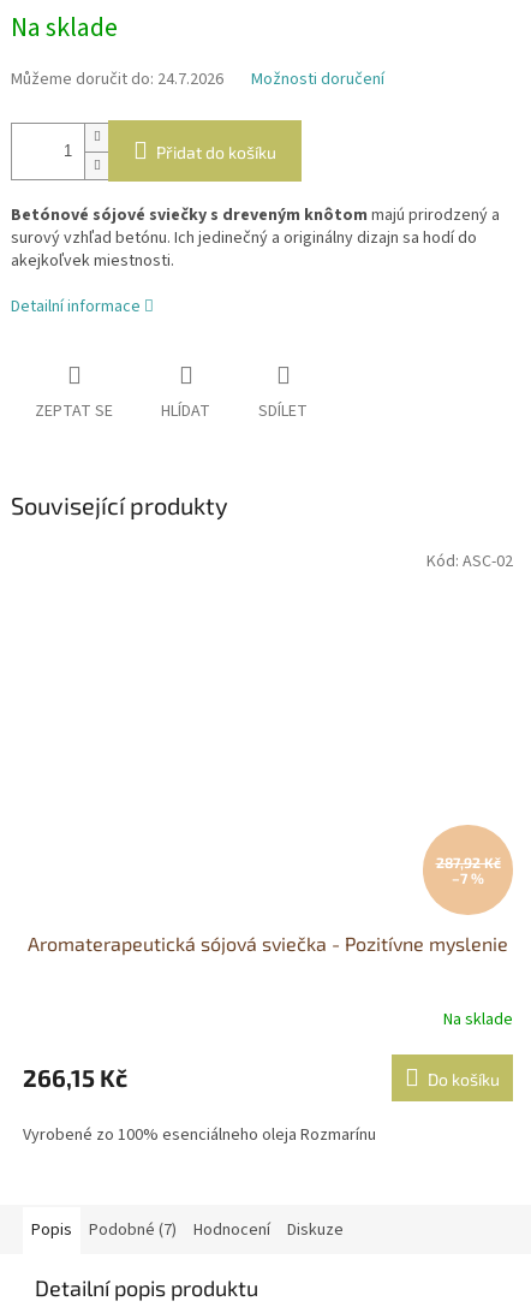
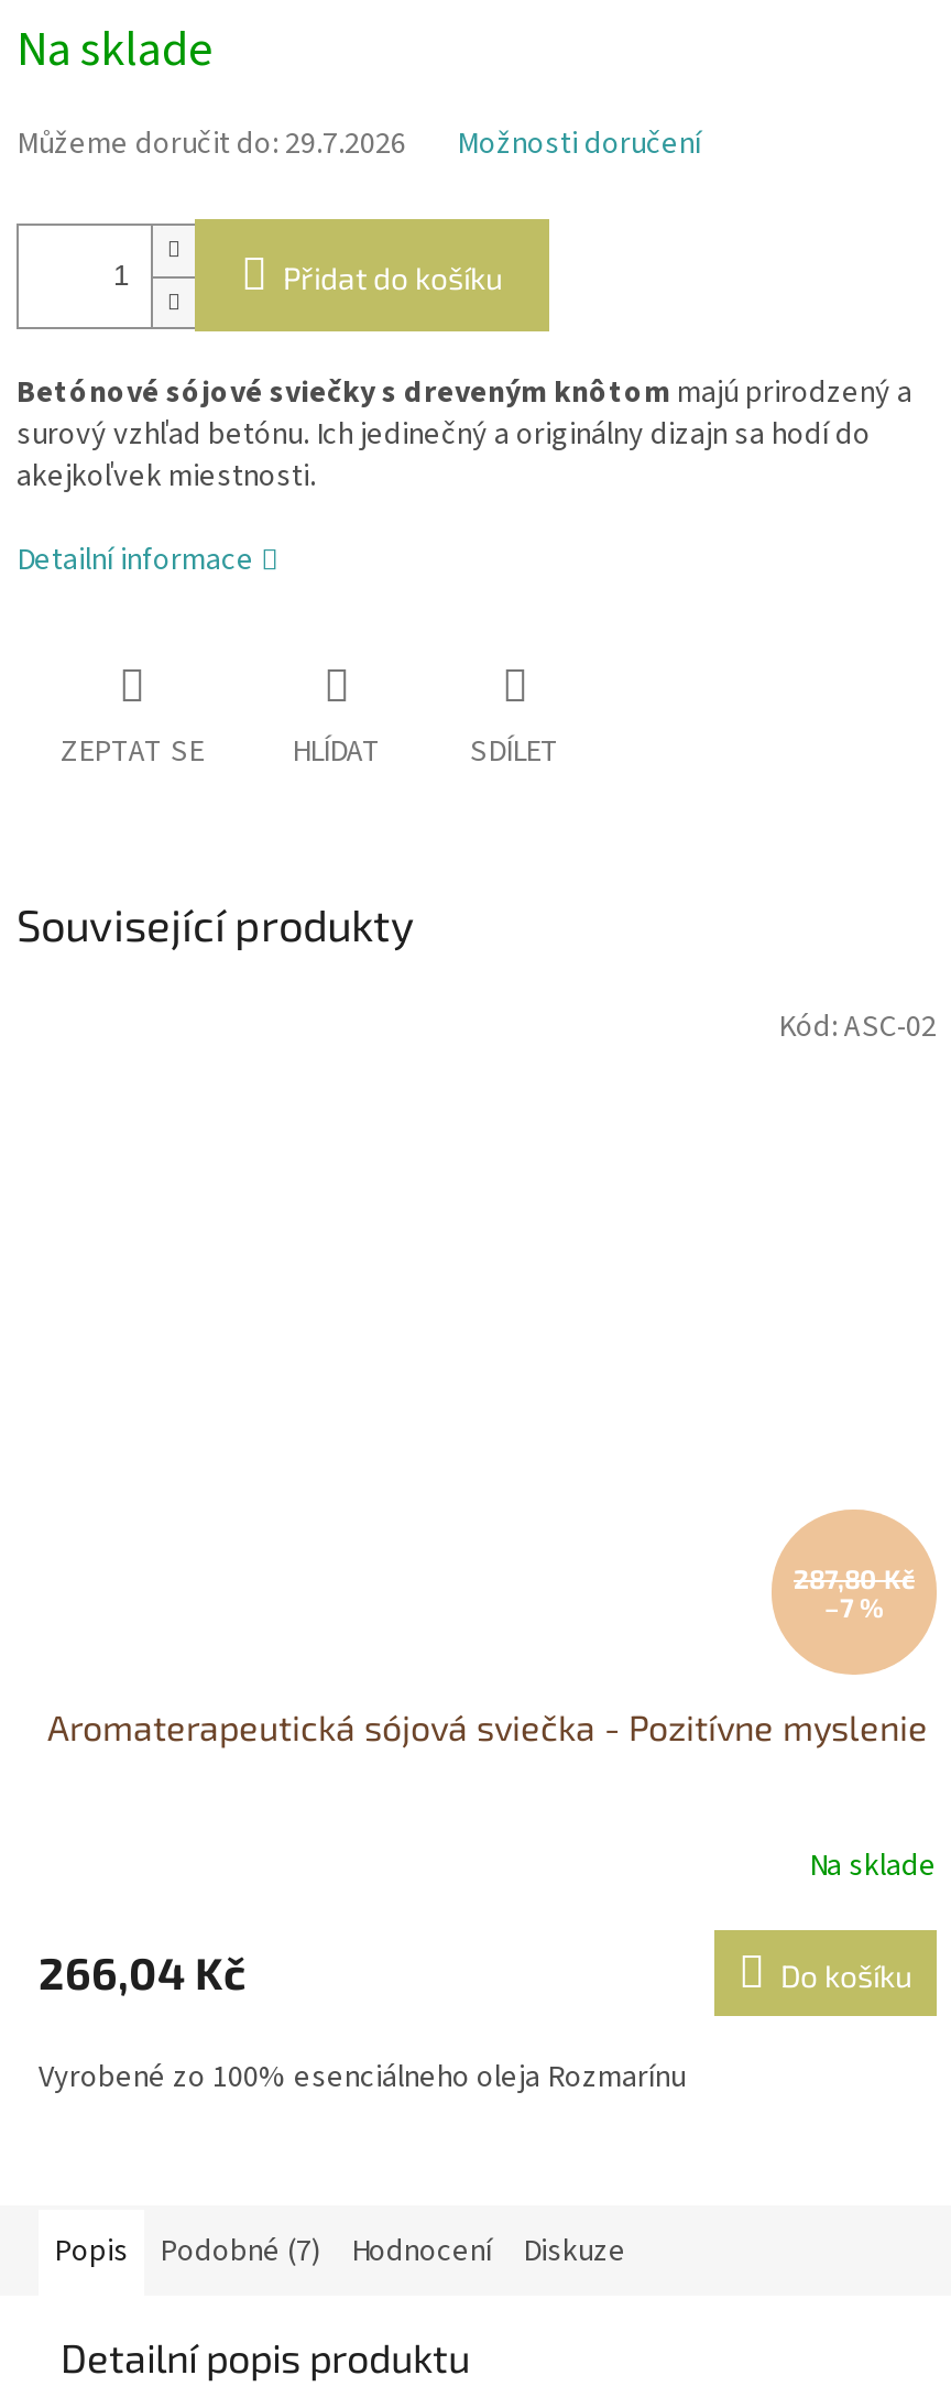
[11,68,223,92] Můžeme doručit do: 24.7.2026 -> [17,123,406,167] Můžeme doručit do: 29.7.2026
[435,854,500,871] 287,92 Kč -> [794,1562,915,1593] 287,80 Kč
[23,1063,127,1092] 266,15 Kč -> [39,1946,245,1999] 266,04 Kč

